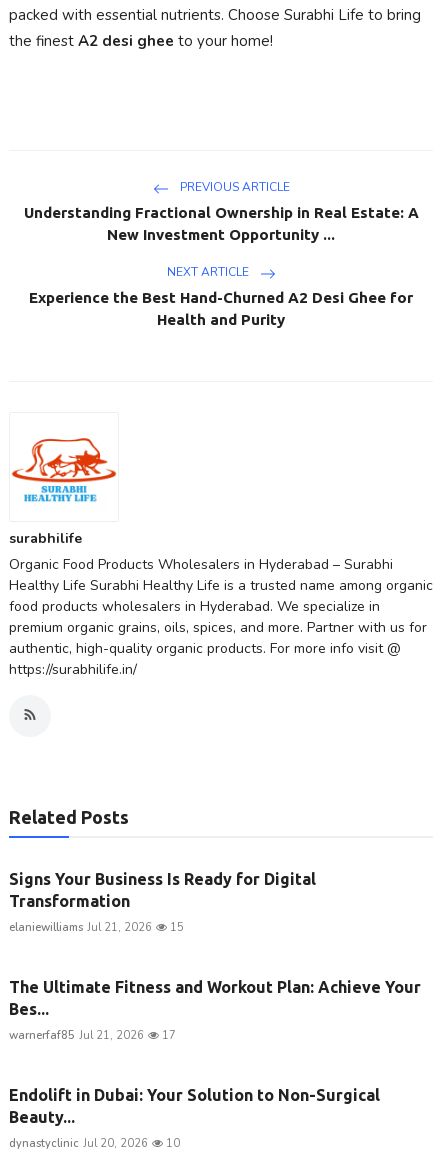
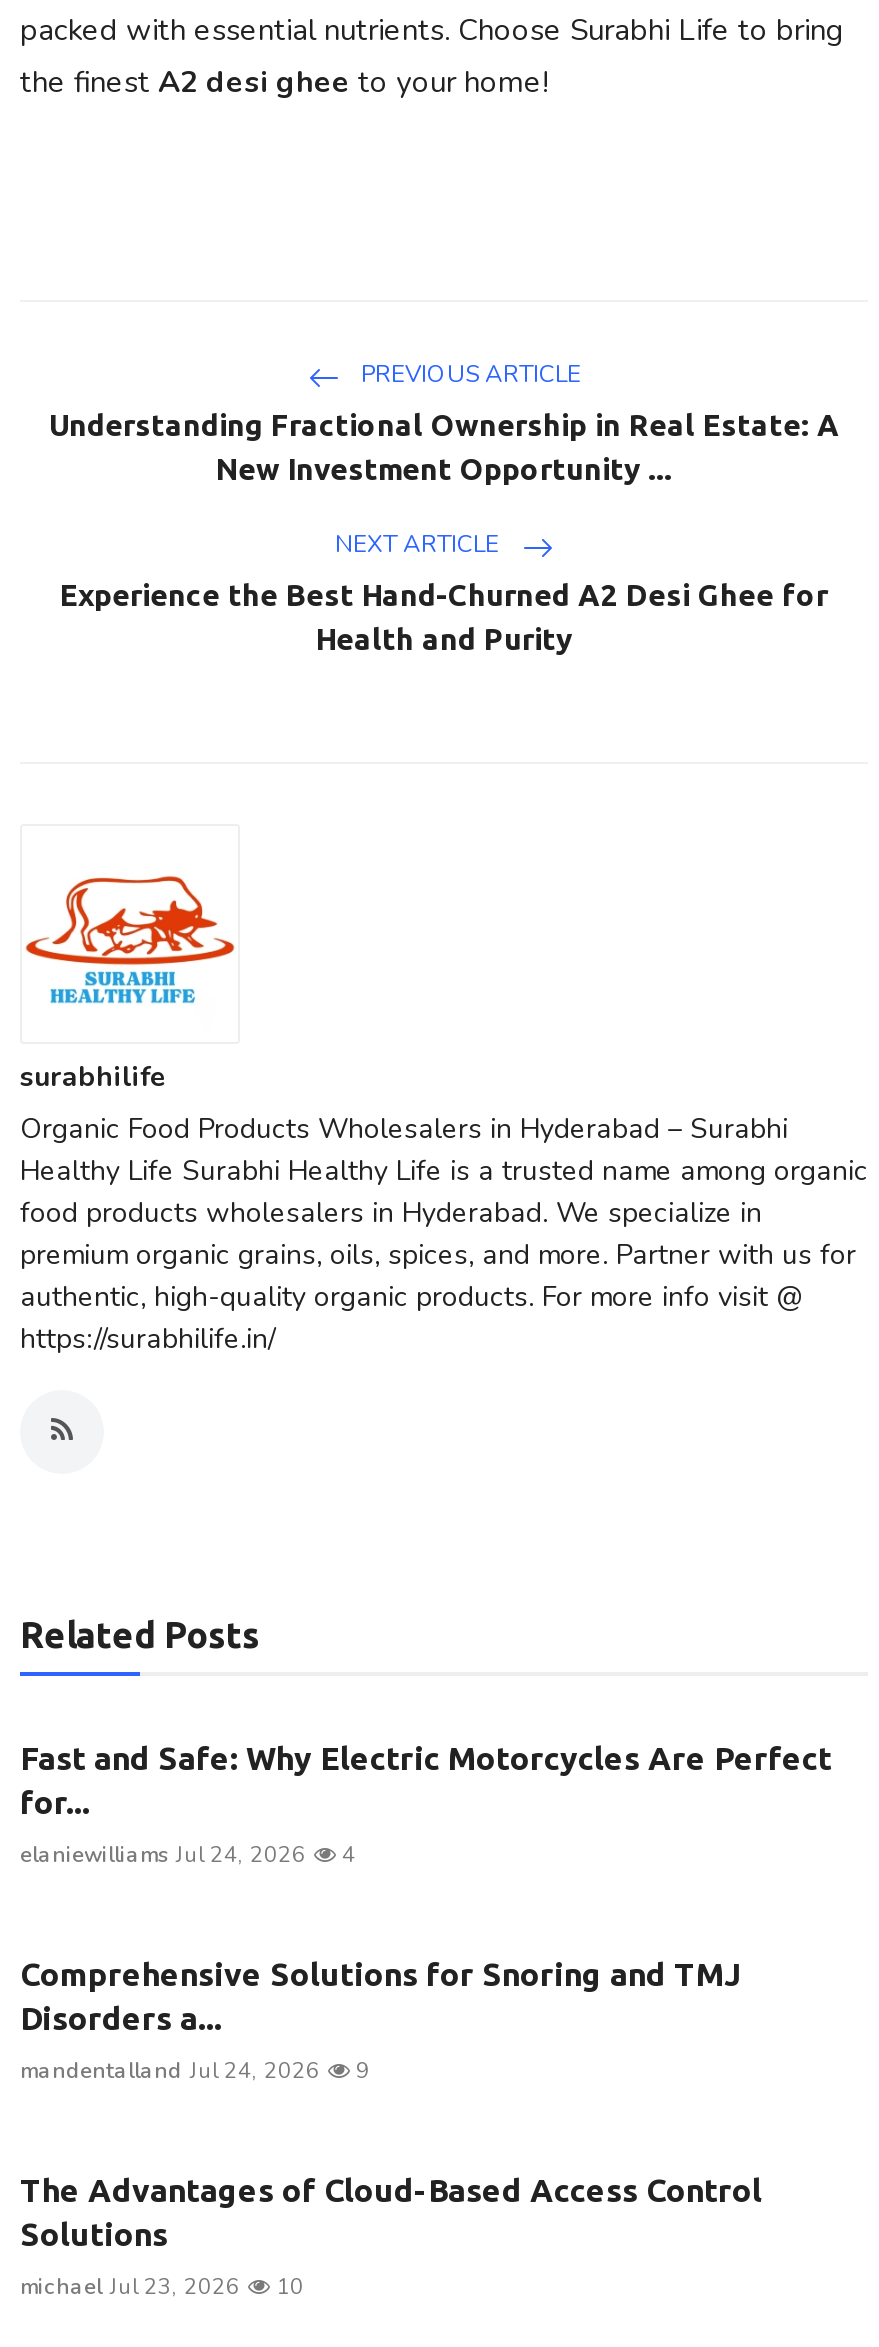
[9,869,316,909] Signs Your Business Is Ready for Digital | Transformation -> [20,1739,832,1819] Fast and Safe: Why Electric Motorcycles Are Perfect | for...
[9,919,184,934] elaniewilliams Jul 21, 2026 | 15 -> [20,1839,356,1869] elaniewilliams Jul 24, 2026 | 4
[9,977,421,1017] The Ultimate Fitness and Workout Plan: Achieve Your | Bes... -> [20,1955,742,2035] Comprehensive Solutions for Snoring and TMJ | Disorders a...
[9,1027,176,1042] warnerfaf85 Jul 21, 2026 | 17 -> [20,2055,370,2085] mandentalland Jul 24, 2026 | 9
[9,1085,380,1125] Endolift in Dubai: Your Solution to Non-Surgical | Beauty... -> [20,2171,762,2251] The Advantages of Cloud-Based Access Control | Solutions
[9,1135,148,1150] dynastyclinic Jul 20, 2026 -> [20,2271,240,2301] michael Jul 23, 2026

